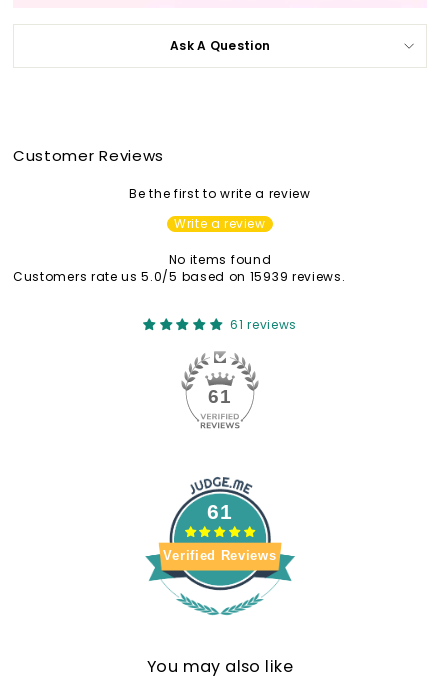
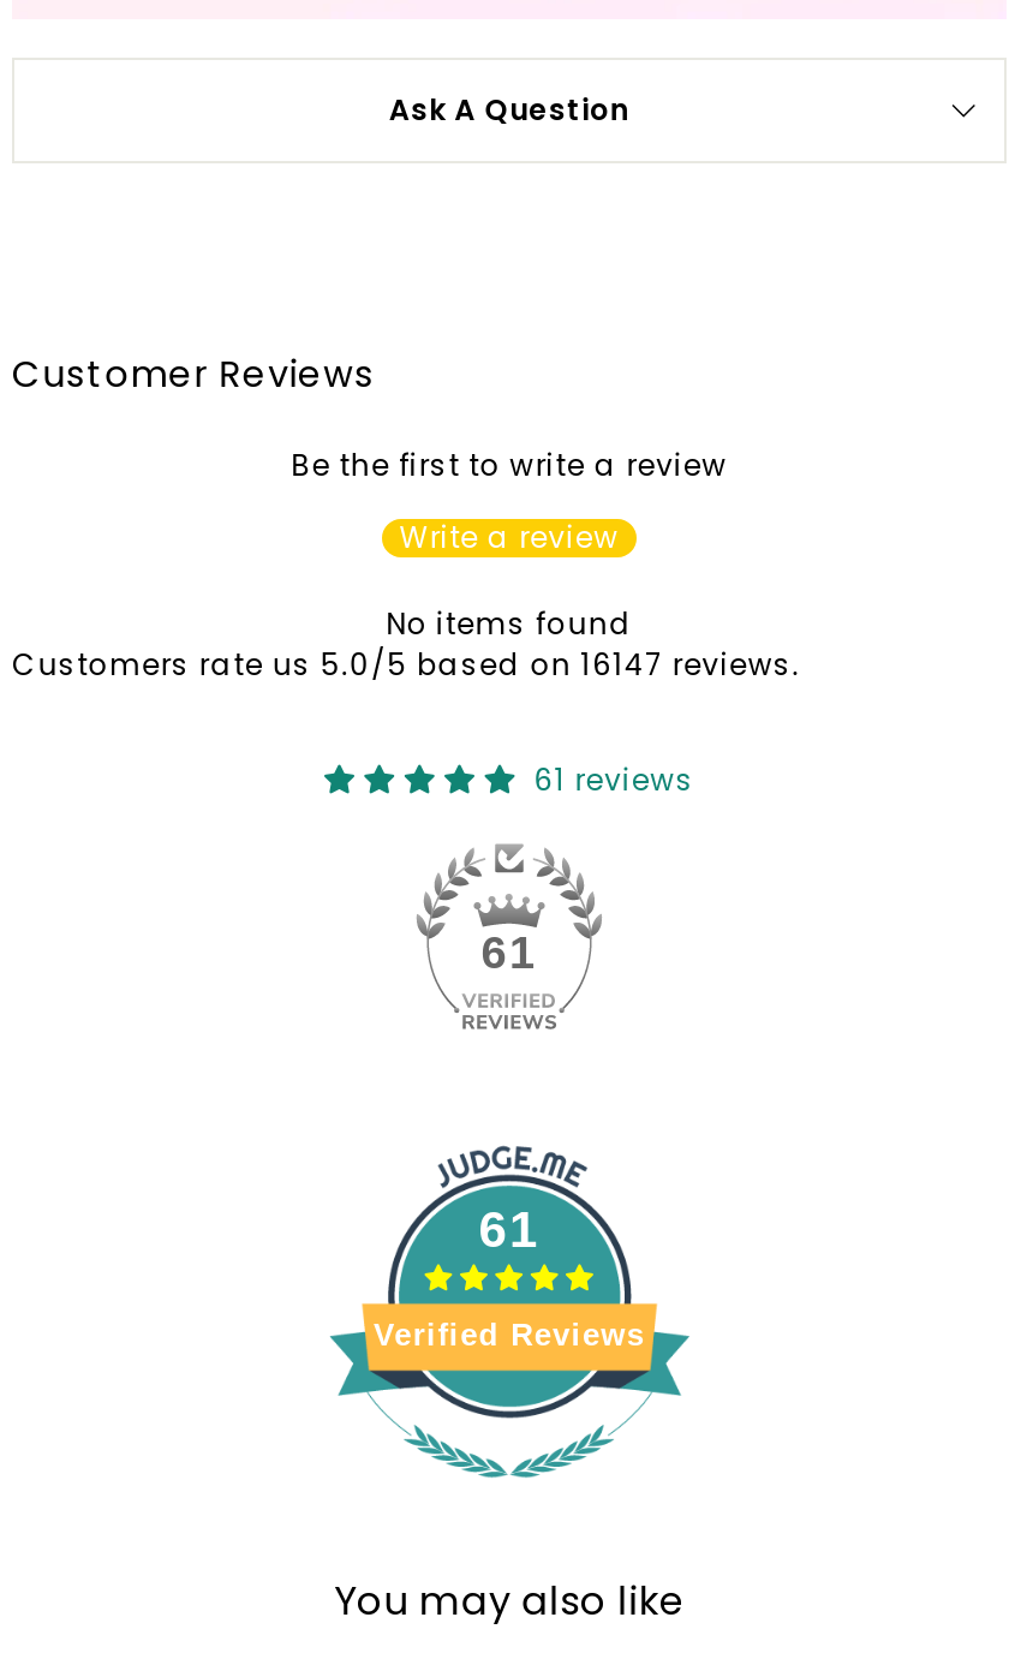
[13,268,345,285] Customers rate us 5.0/5 based on 15939 reviews. -> [12,643,801,684] Customers rate us 5.0/5 based on 16147 reviews.

